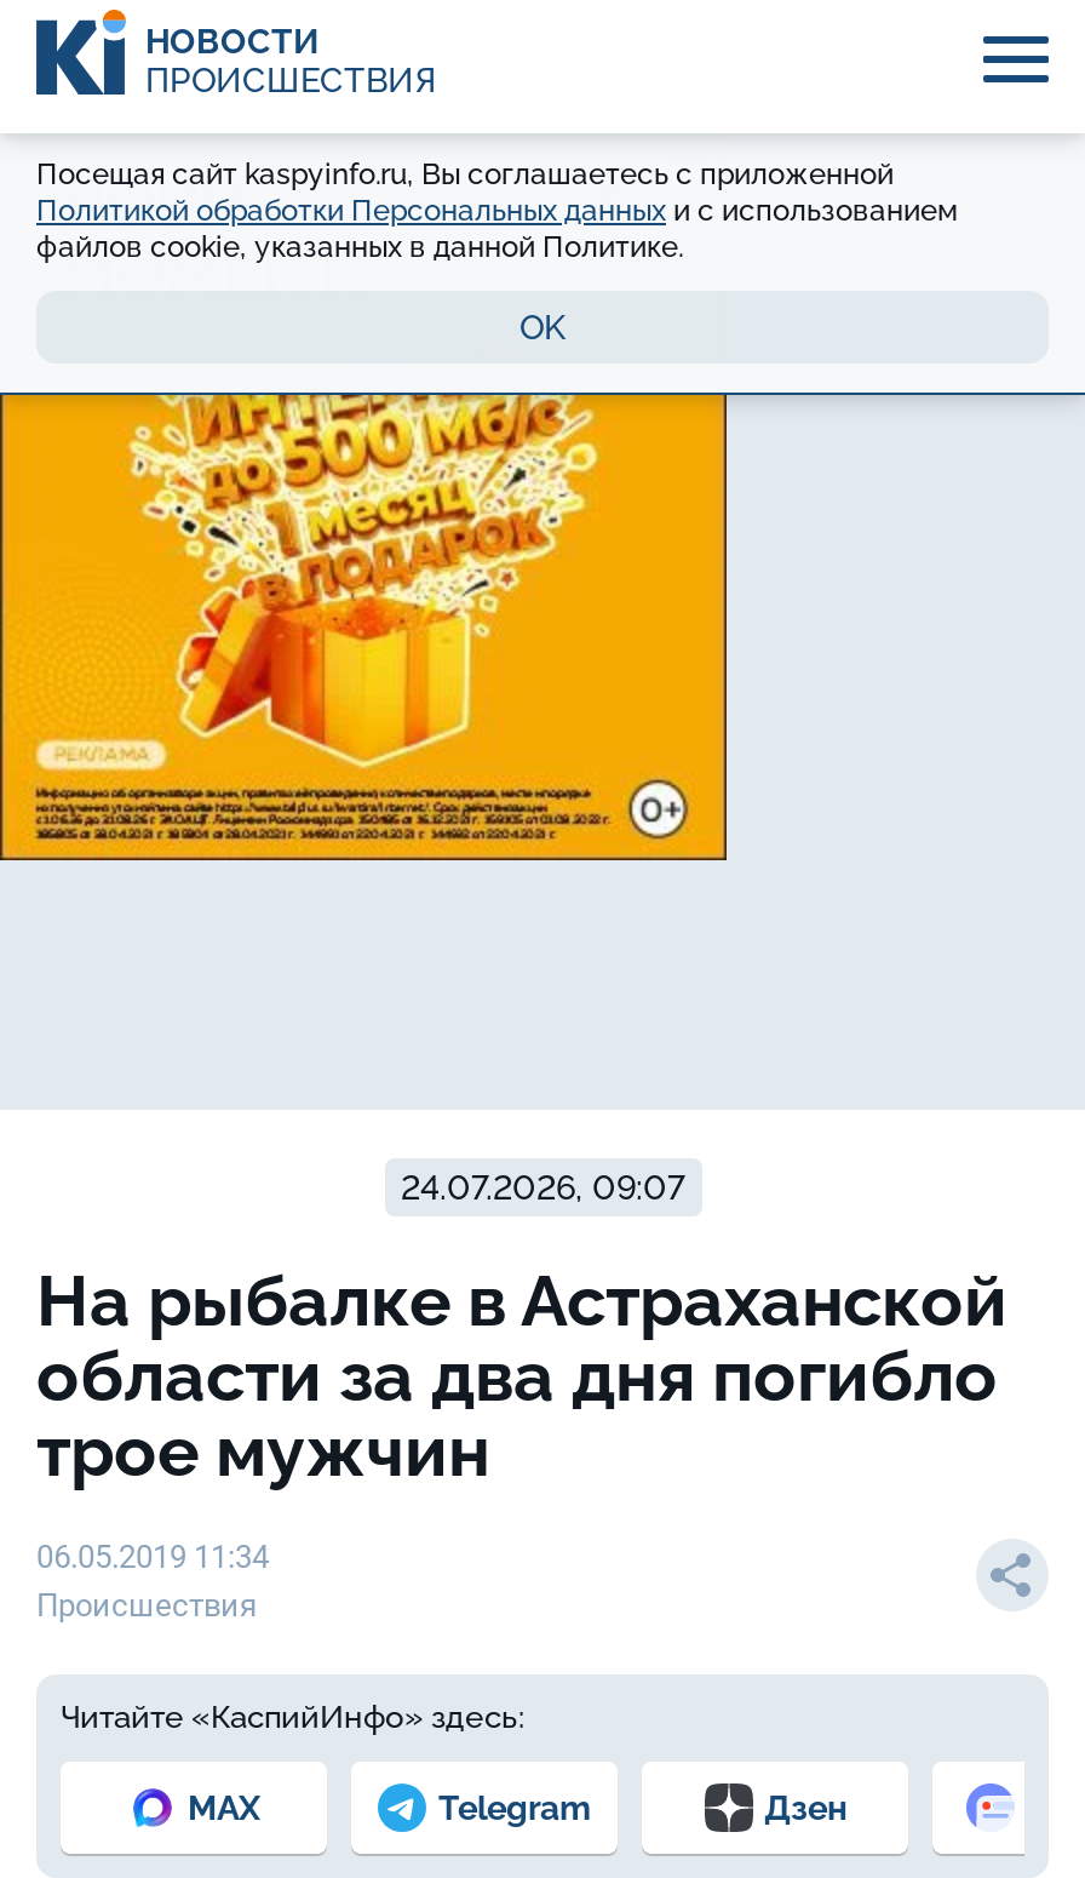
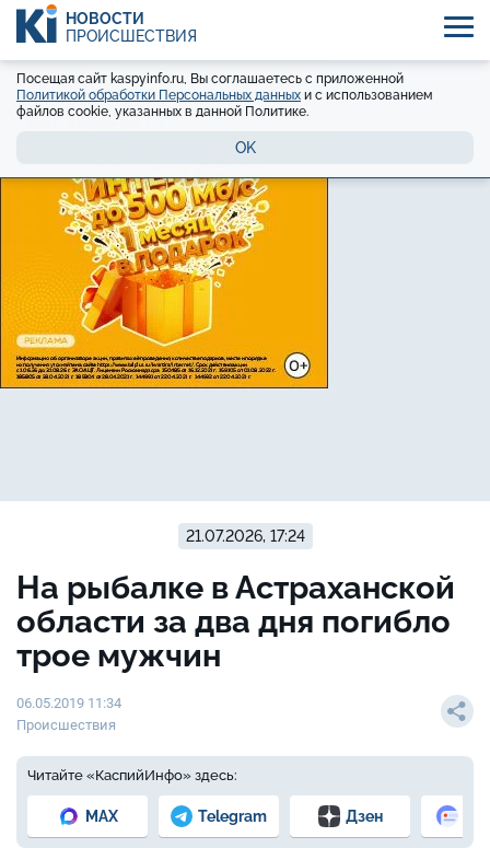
[401,1168,684,1207] 24.07.2026, 09:07 -> [185,528,305,545] 21.07.2026, 17:24

